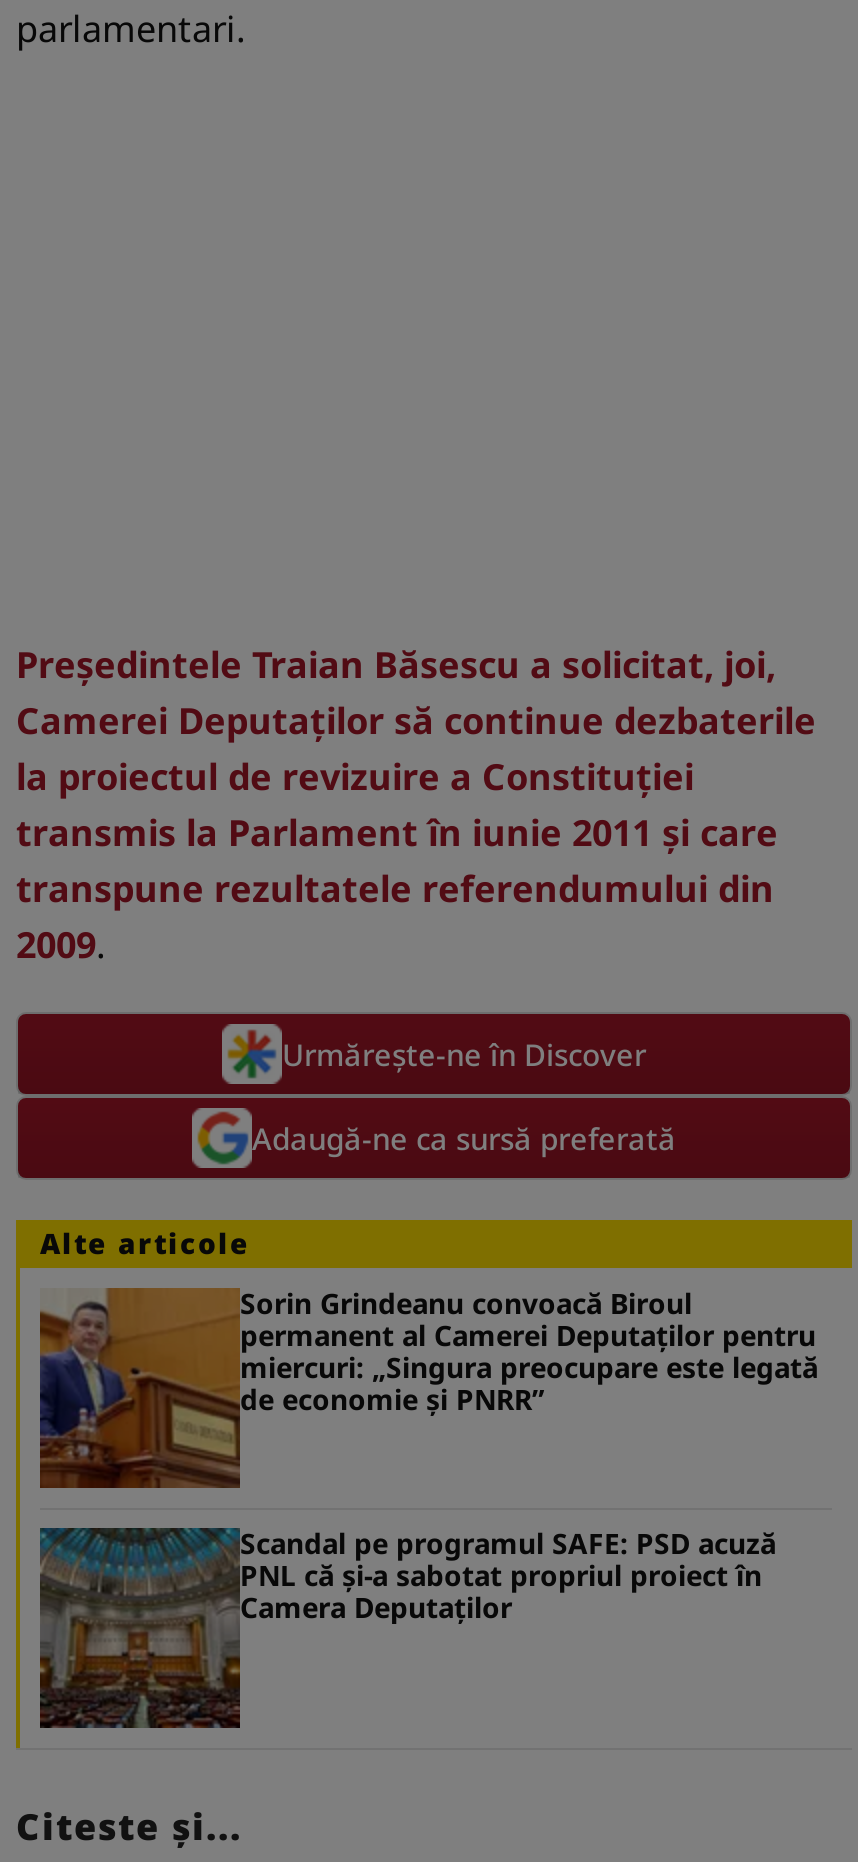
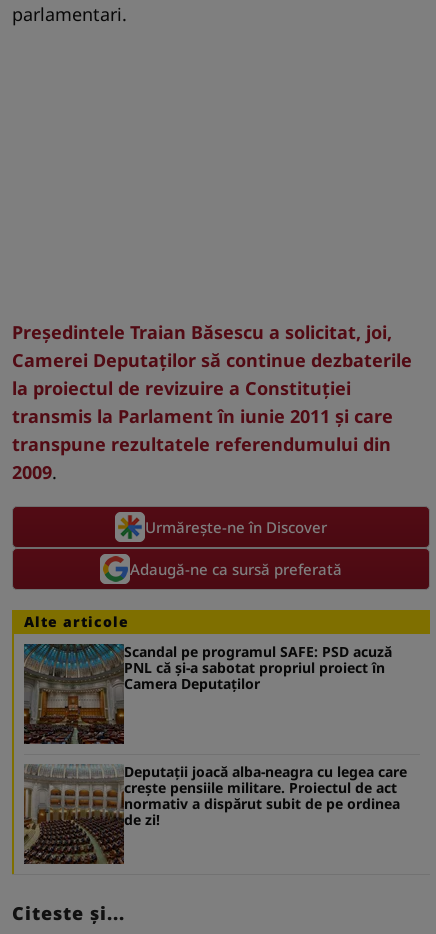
[38,1283,818,1490] [image] | Sorin Grindeanu convoacă Biroul | permanent al Camerei Deputaților pentru | miercuri: „Singura preocupare este legată | de economie și PNRR” -> none
moved [36,1523,776,1732] -> [22,642,392,746]: [image] | Scandal pe programul SAFE: PSD acuză | PNL că și-a sabotat propriul proiect în | Camera Deputaților
none -> [24,762,407,865] [image] | Deputații joacă alba-neagra cu legea care | crește pensiile militare. Proiectul de act | normativ a dispărut subit de pe ordinea | de zi!

